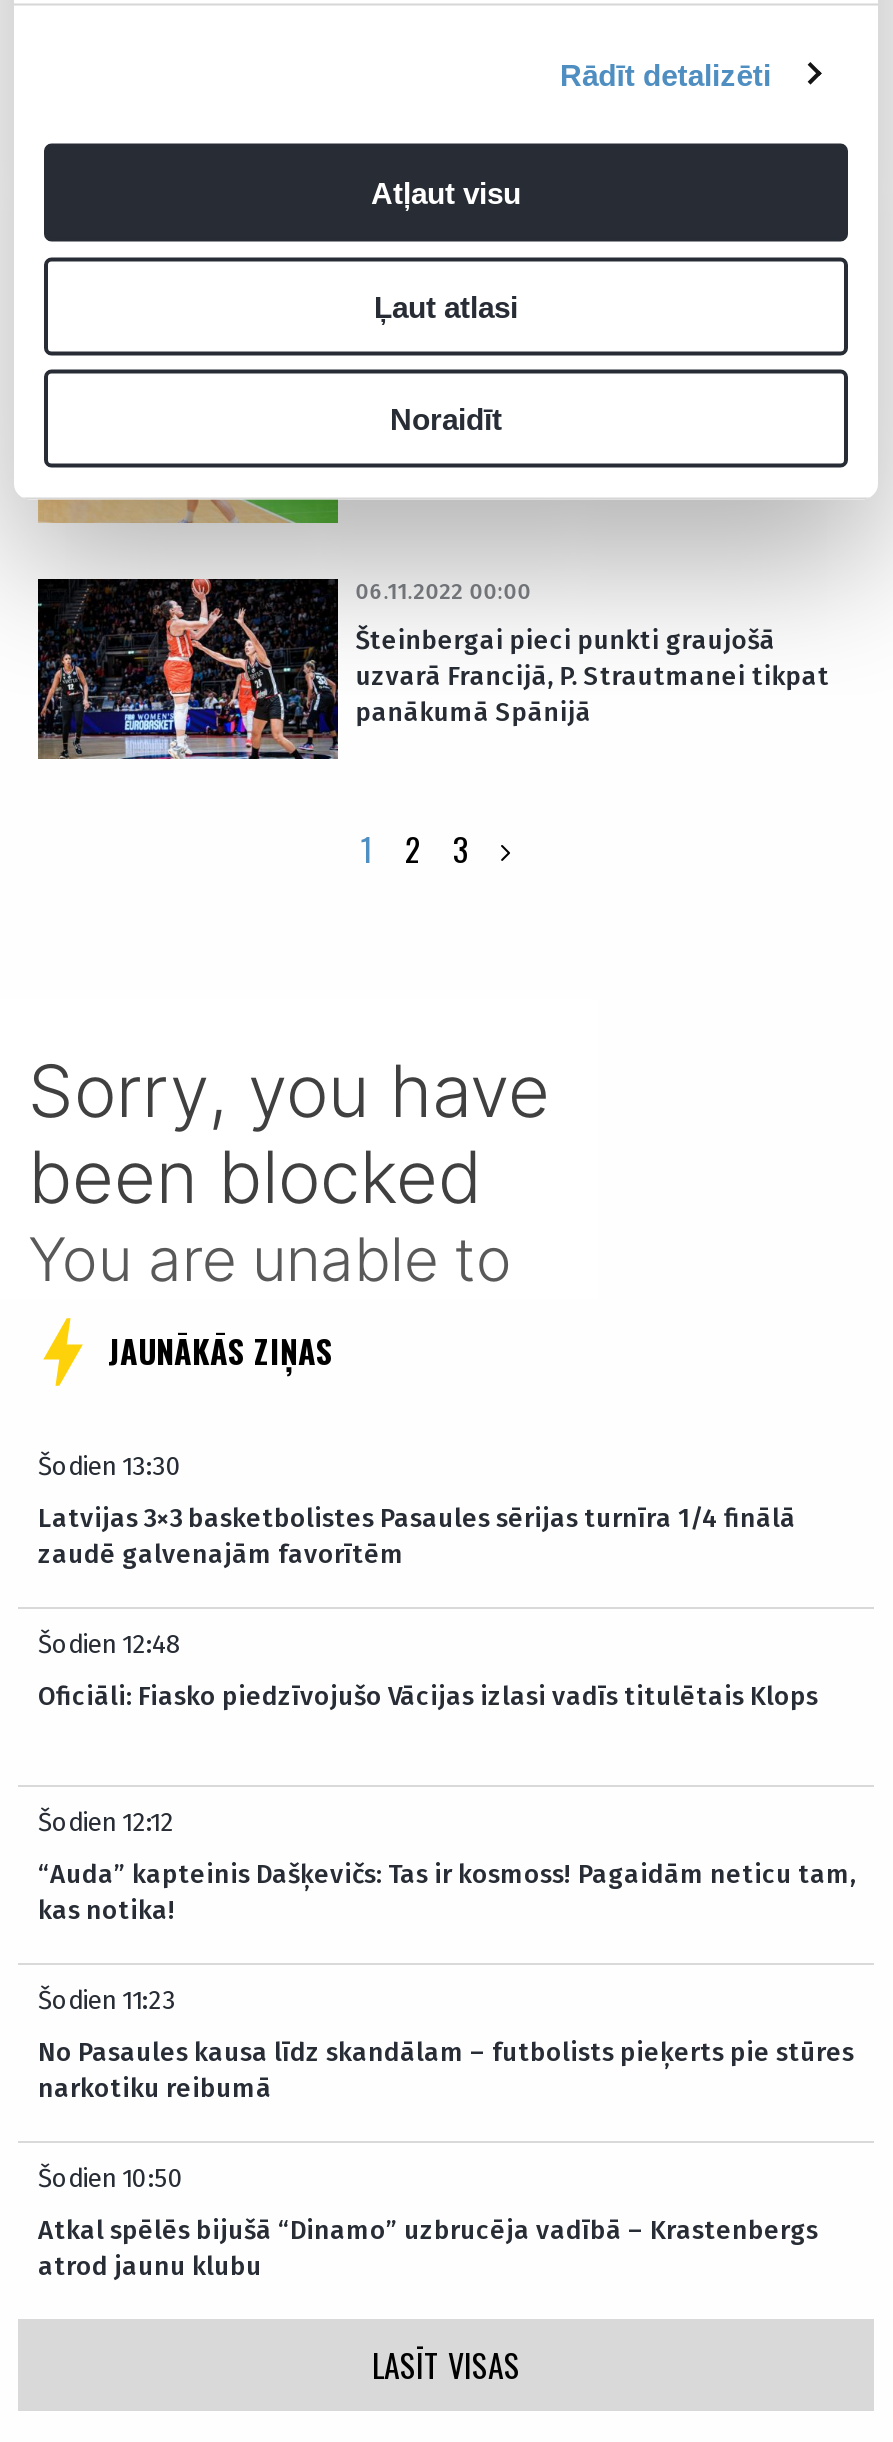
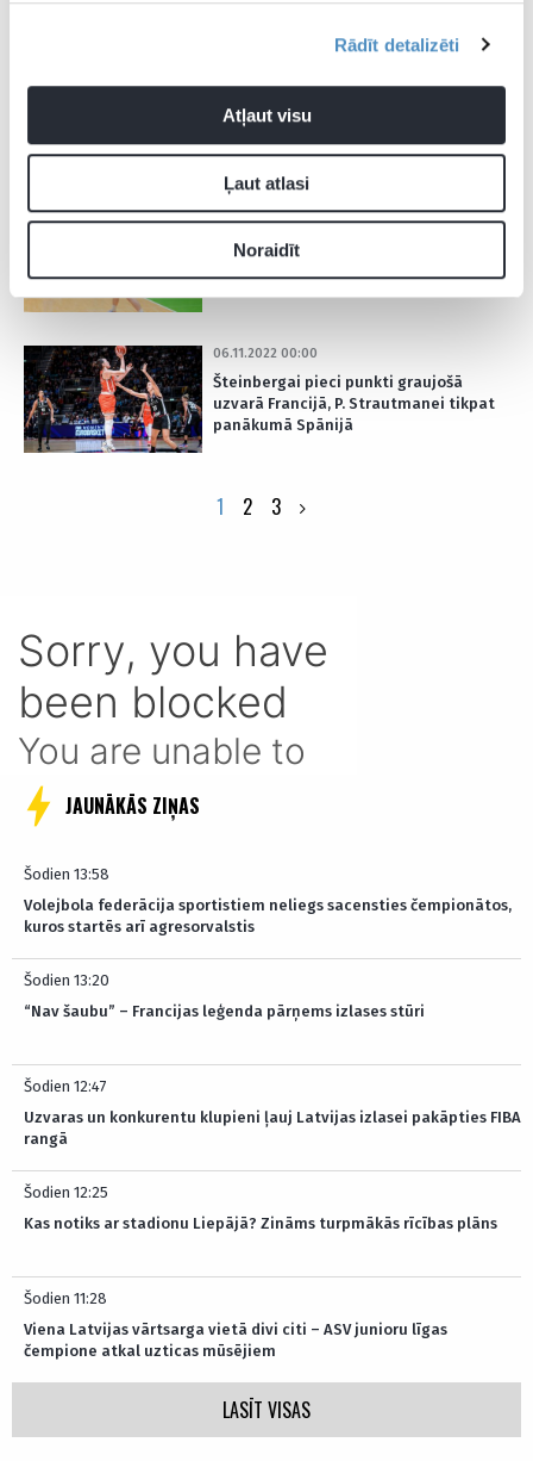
[38,1452,182,1482] Šodien 13:30 -> [24,866,109,884] Šodien 13:58
[38,1504,796,1570] Latvijas 3×3 basketbolistes Pasaules sērijas turnīra 1/4 finālā | zaudē galvenajām favorītēm -> [24,897,512,936] Volejbola federācija sportistiem neliegs sacensties čempionātos, | kuros startēs arī agresorvalstis
[38,1630,182,1660] Šodien 12:48 -> [24,972,109,990] Šodien 13:20
[38,1682,818,1712] Oficiāli: Fiasko piedzīvojušo Vācijas izlasi vadīs titulētais Klops -> [24,1003,425,1021] “Nav šaubu” – Francijas leģenda pārņems izlases stūri
[38,1808,174,1838] Šodien 12:12 -> [24,1078,107,1096] Šodien 12:47
[38,1860,856,1926] “Auda” kapteinis Dašķevičs: Tas ir kosmoss! Pagaidām neticu tam, | kas notika! -> [24,1109,521,1148] Uzvaras un konkurentu klupieni ļauj Latvijas izlasei pakāpties FIBA | rangā
[38,1986,176,2016] Šodien 11:23 -> [24,1184,108,1202] Šodien 12:25
[38,2038,854,2104] No Pasaules kausa līdz skandālam – futbolists pieķerts pie stūres | narkotiku reibumā -> [24,1215,497,1233] Kas notiks ar stadionu Liepājā? Zināms turpmākās rīcības plāns
[38,2164,184,2194] Šodien 10:50 -> [24,1290,107,1308] Šodien 11:28
[38,2216,818,2282] Atkal spēlēs bijušā “Dinamo” uzbrucēja vadībā – Krastenbergs | atrod jaunu klubu -> [24,1321,447,1360] Viena Latvijas vārtsarga vietā divi citi – ASV junioru līgas | čempione atkal uzticas mūsējiem

